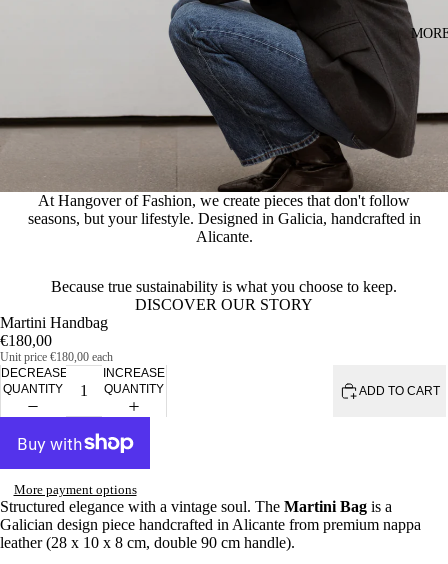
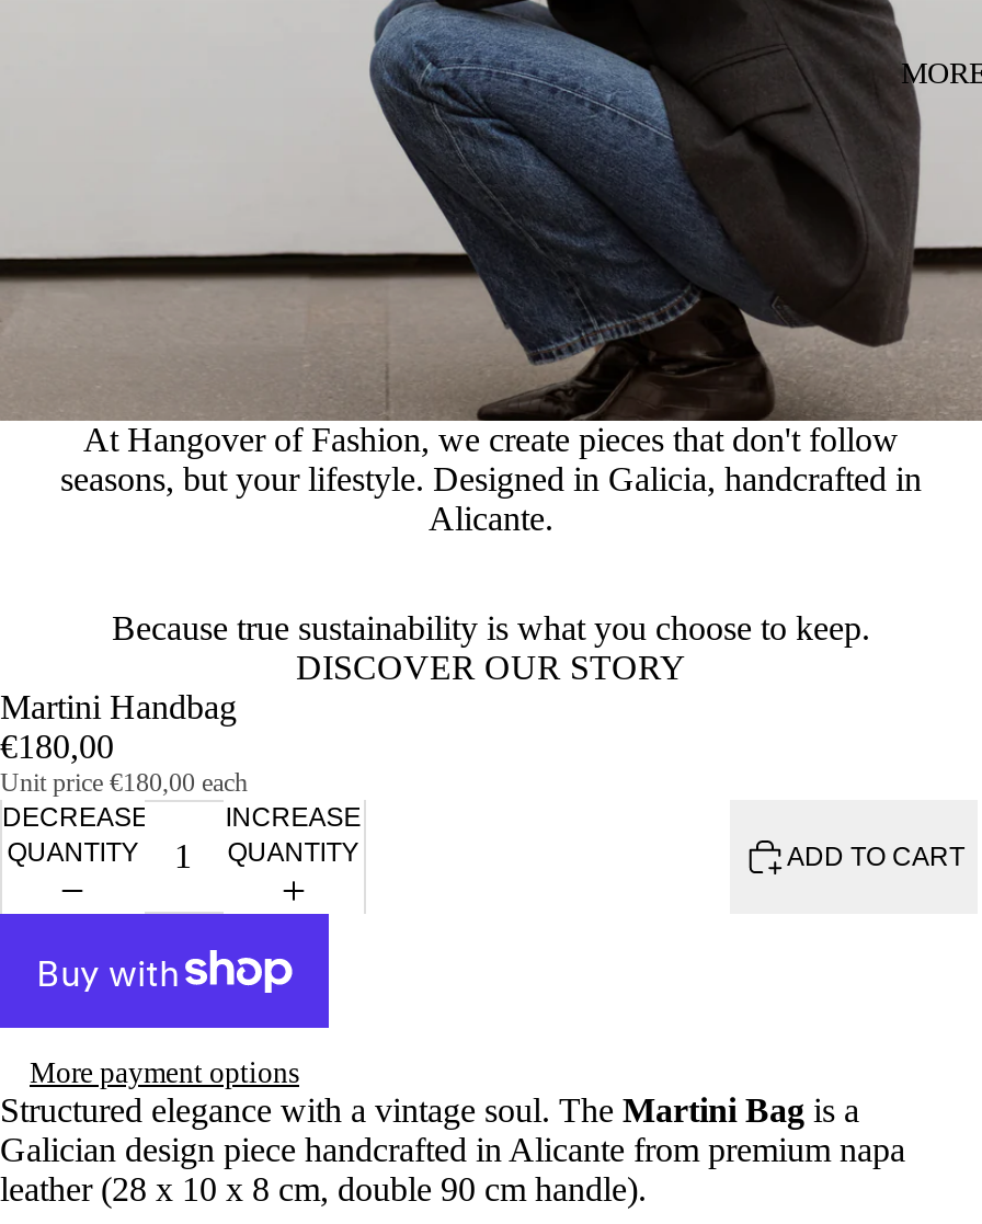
[0,516,421,533] Galician design piece handcrafted in Alicante from premium nappa -> [0,1132,905,1169] Galician design piece handcrafted in Alicante from premium napa

